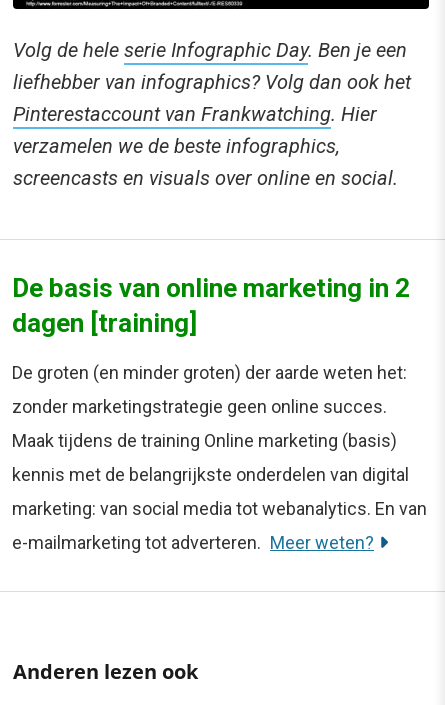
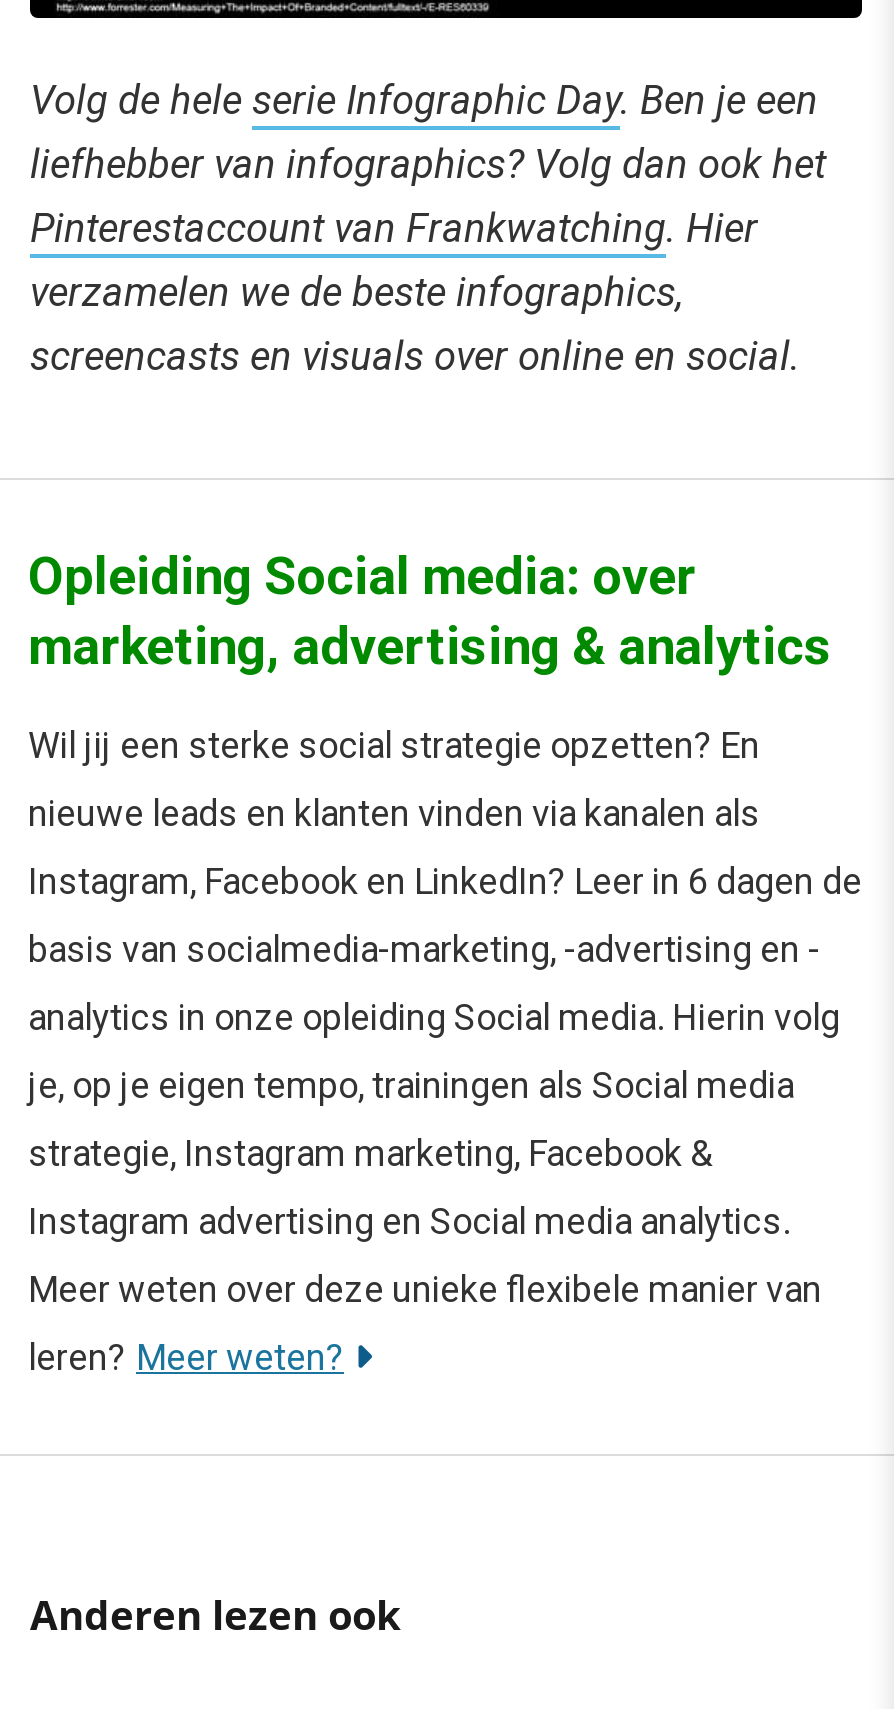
[12,272,427,552] De basis van online marketing in 2 | dagen [training] | De groten (en minder groten) der aarde weten het: | zonder marketingstrategie geen online succes. | Maak tijdens de training Online marketing (basis) | kennis met de belangrijkste onderdelen van digital | marketing: van social media tot webanalytics. En van | e-mailmarketing tot adverteren. Meer weten? -> [28,545,862,1377] Opleiding Social media: over | marketing, advertising & analytics | Wil jij een sterke social strategie opzetten? En | nieuwe leads en klanten vinden via kanalen als | Instagram, Facebook en LinkedIn? Leer in 6 dagen de | basis van socialmedia-marketing, -advertising en - | analytics in onze opleiding Social media. Hierin volg | je, op je eigen tempo, trainingen als Social media | strategie, Instagram marketing, Facebook & | Instagram advertising en Social media analytics. | Meer weten over deze unieke flexibele manier van | leren? Meer weten?

